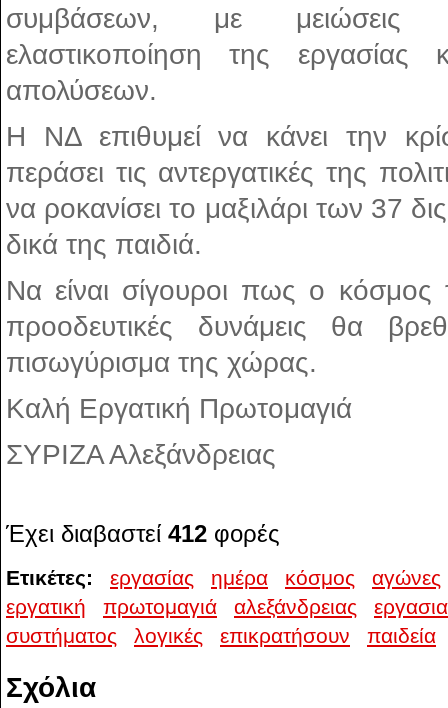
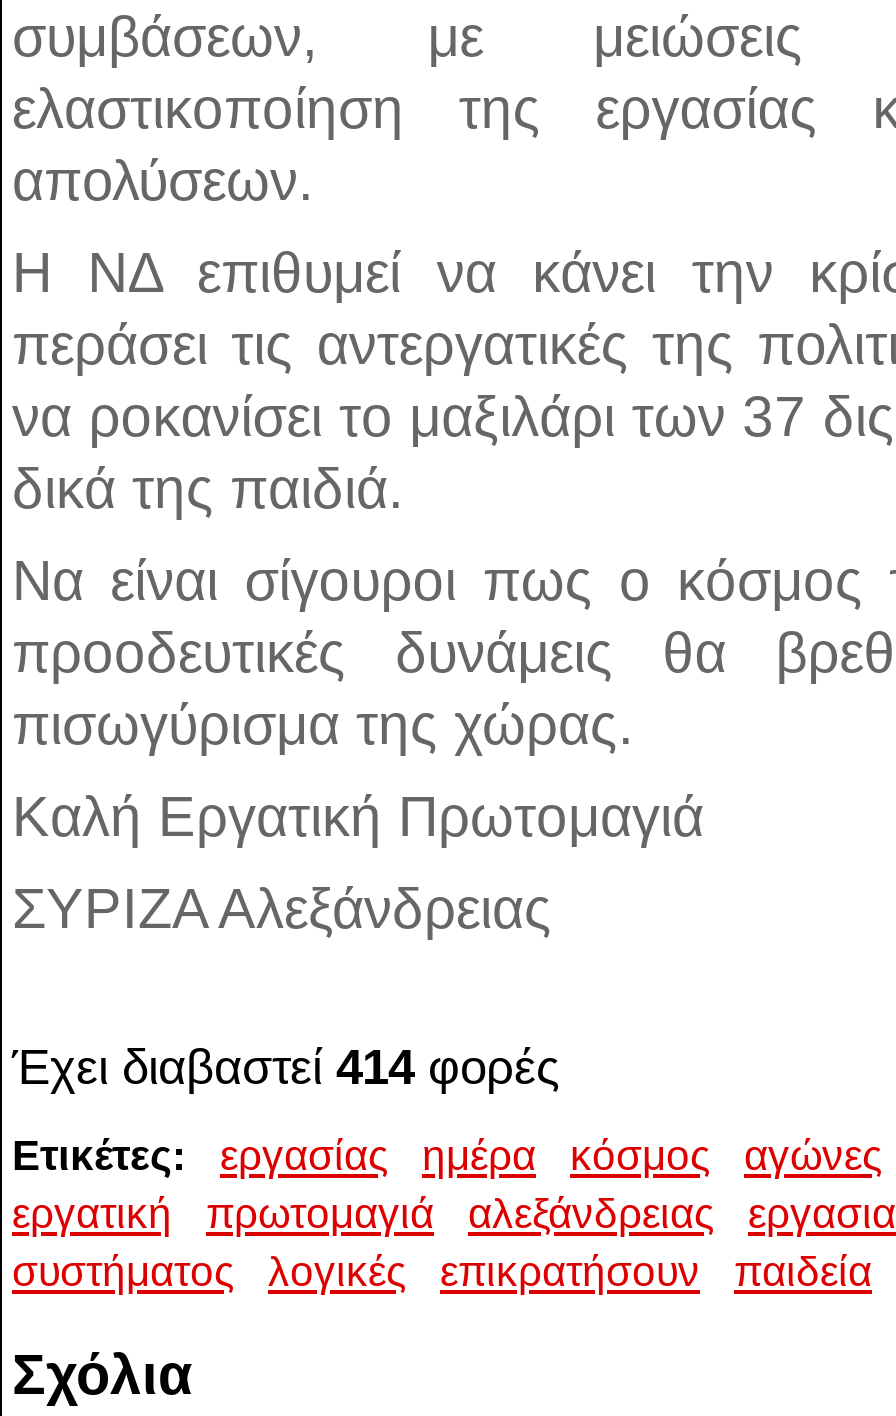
[6,520,280,547] Έχει διαβαστεί 412 φορές -> [12,1040,560,1094] Έχει διαβαστεί 414 φορές

